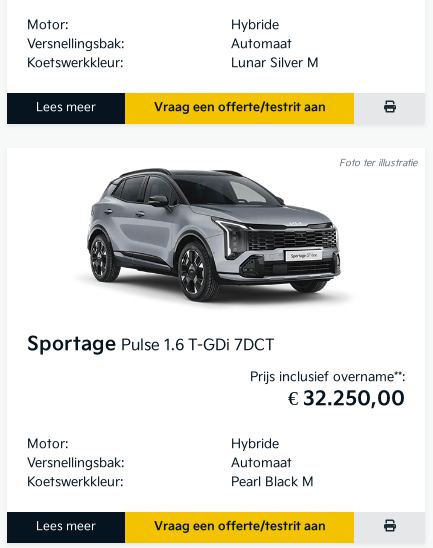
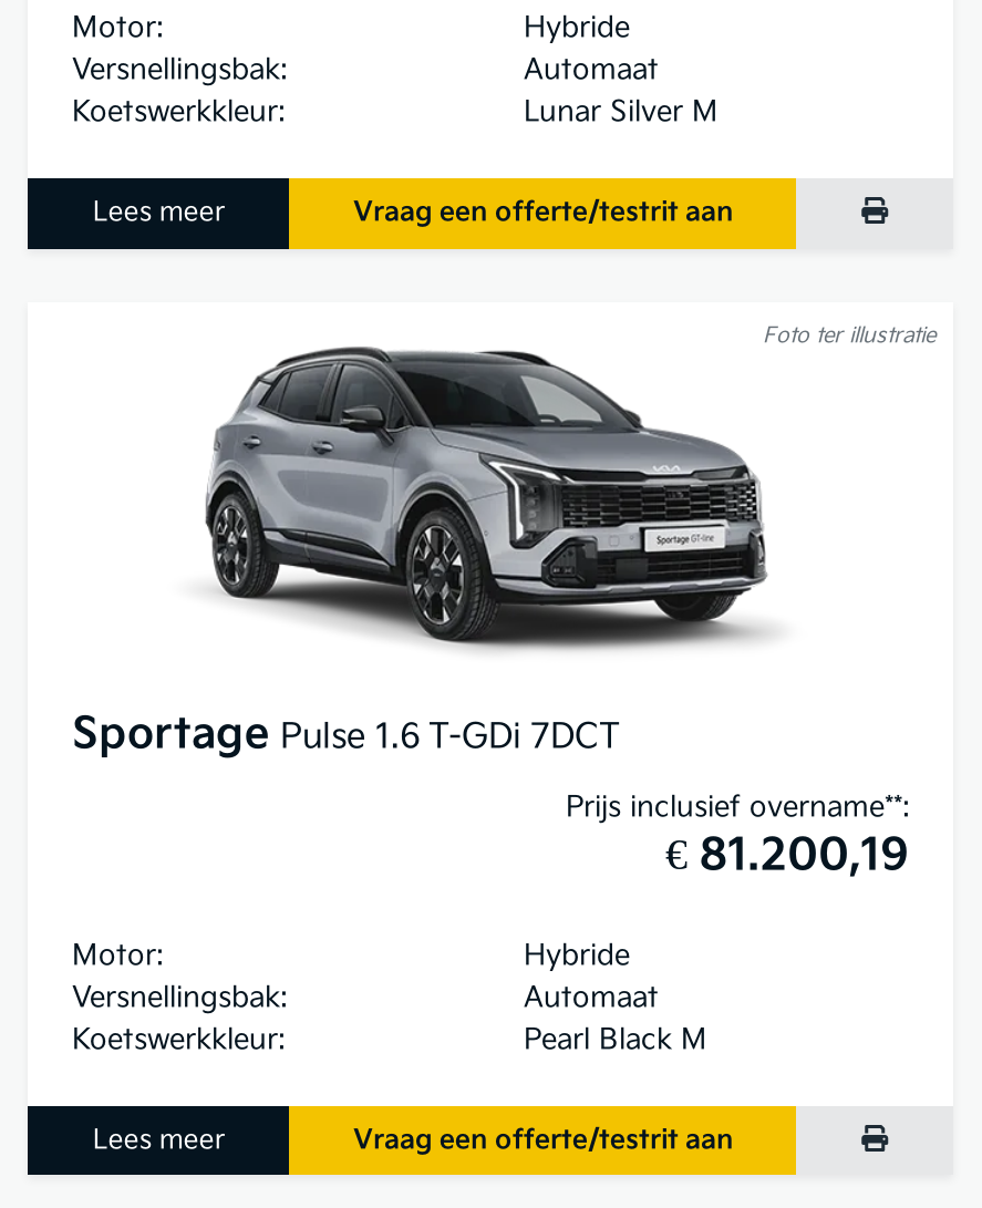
[288,387,405,411] € 32.250,00 -> [665,830,909,883] € 81.200,19

